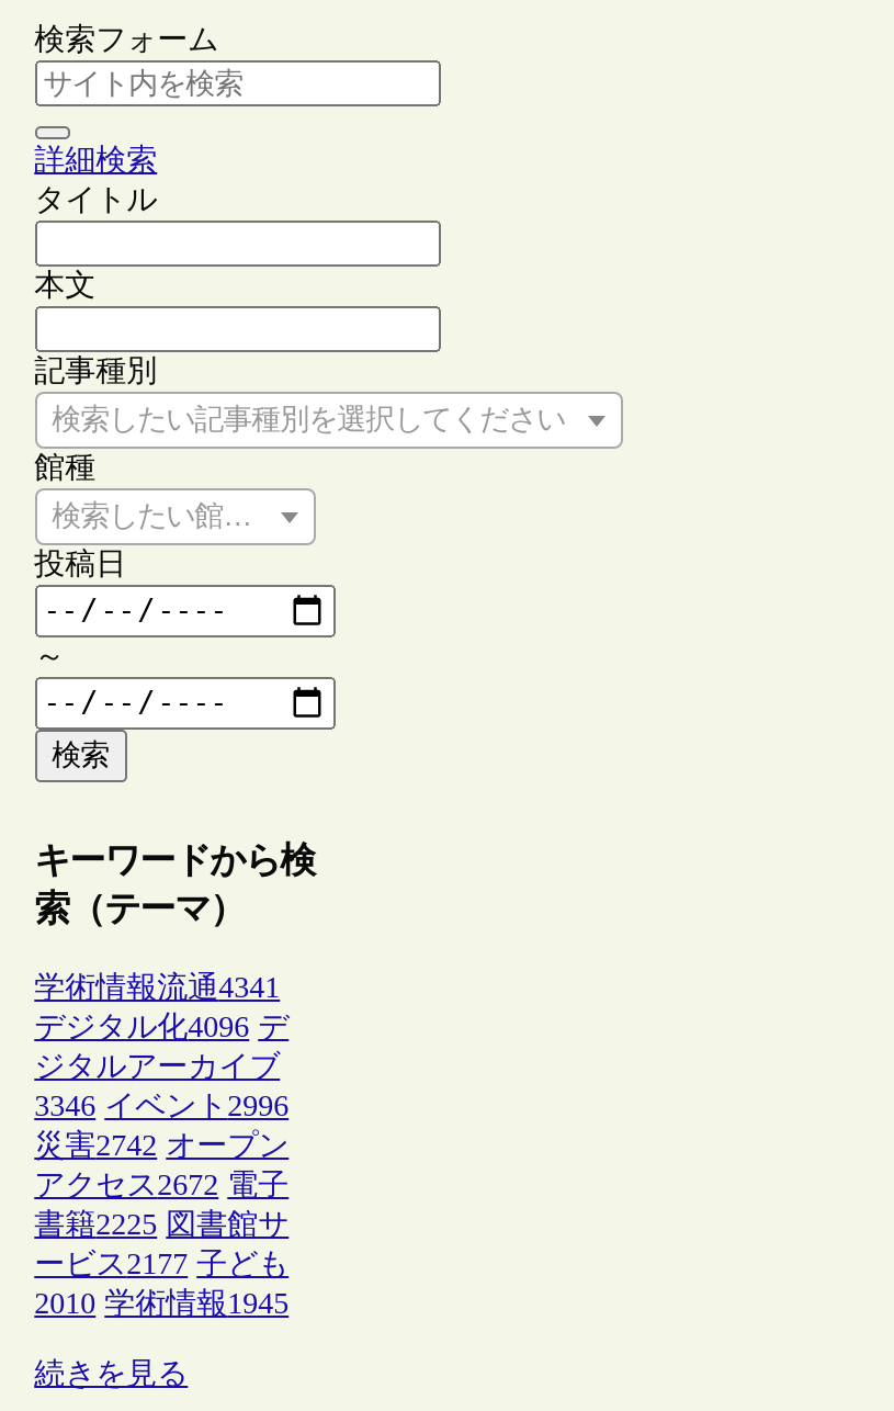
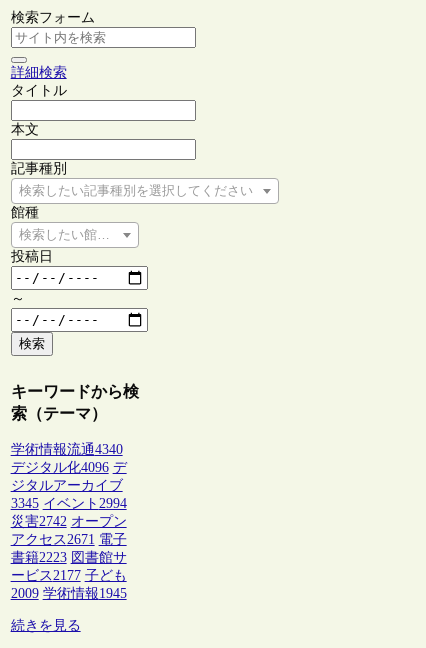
[34,972,280,1005] 学術情報流通4341 -> [11,442,123,457] 学術情報流通4340
[34,1090,289,1123] 3346 イベント2996 -> [11,496,127,511] 3345 イベント2994
[34,1169,289,1202] アクセス2672 電子 -> [11,532,127,547] アクセス2671 電子
[34,1209,289,1242] 書籍2225 図書館サ -> [11,550,127,565] 書籍2223 図書館サ
[34,1288,289,1321] 2010 学術情報1945 -> [11,586,127,601] 2009 学術情報1945

